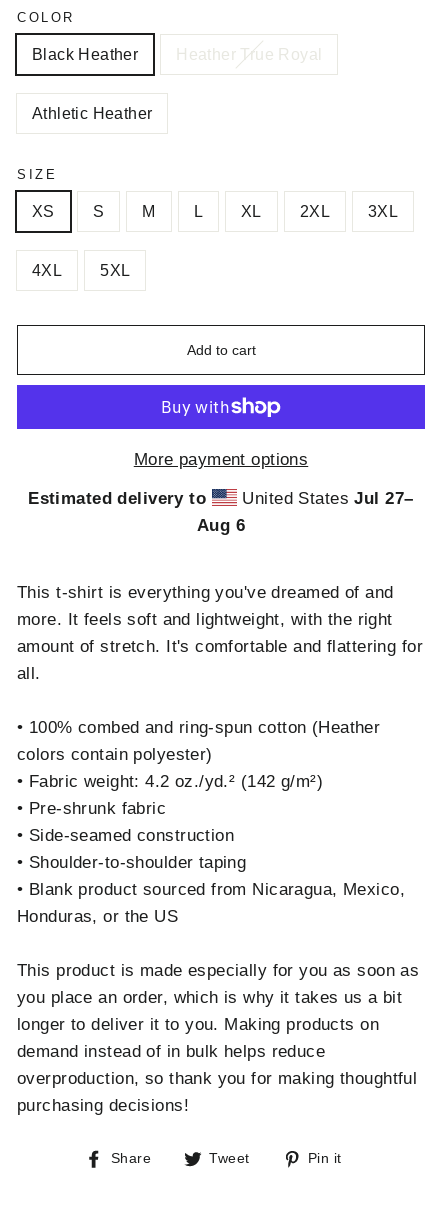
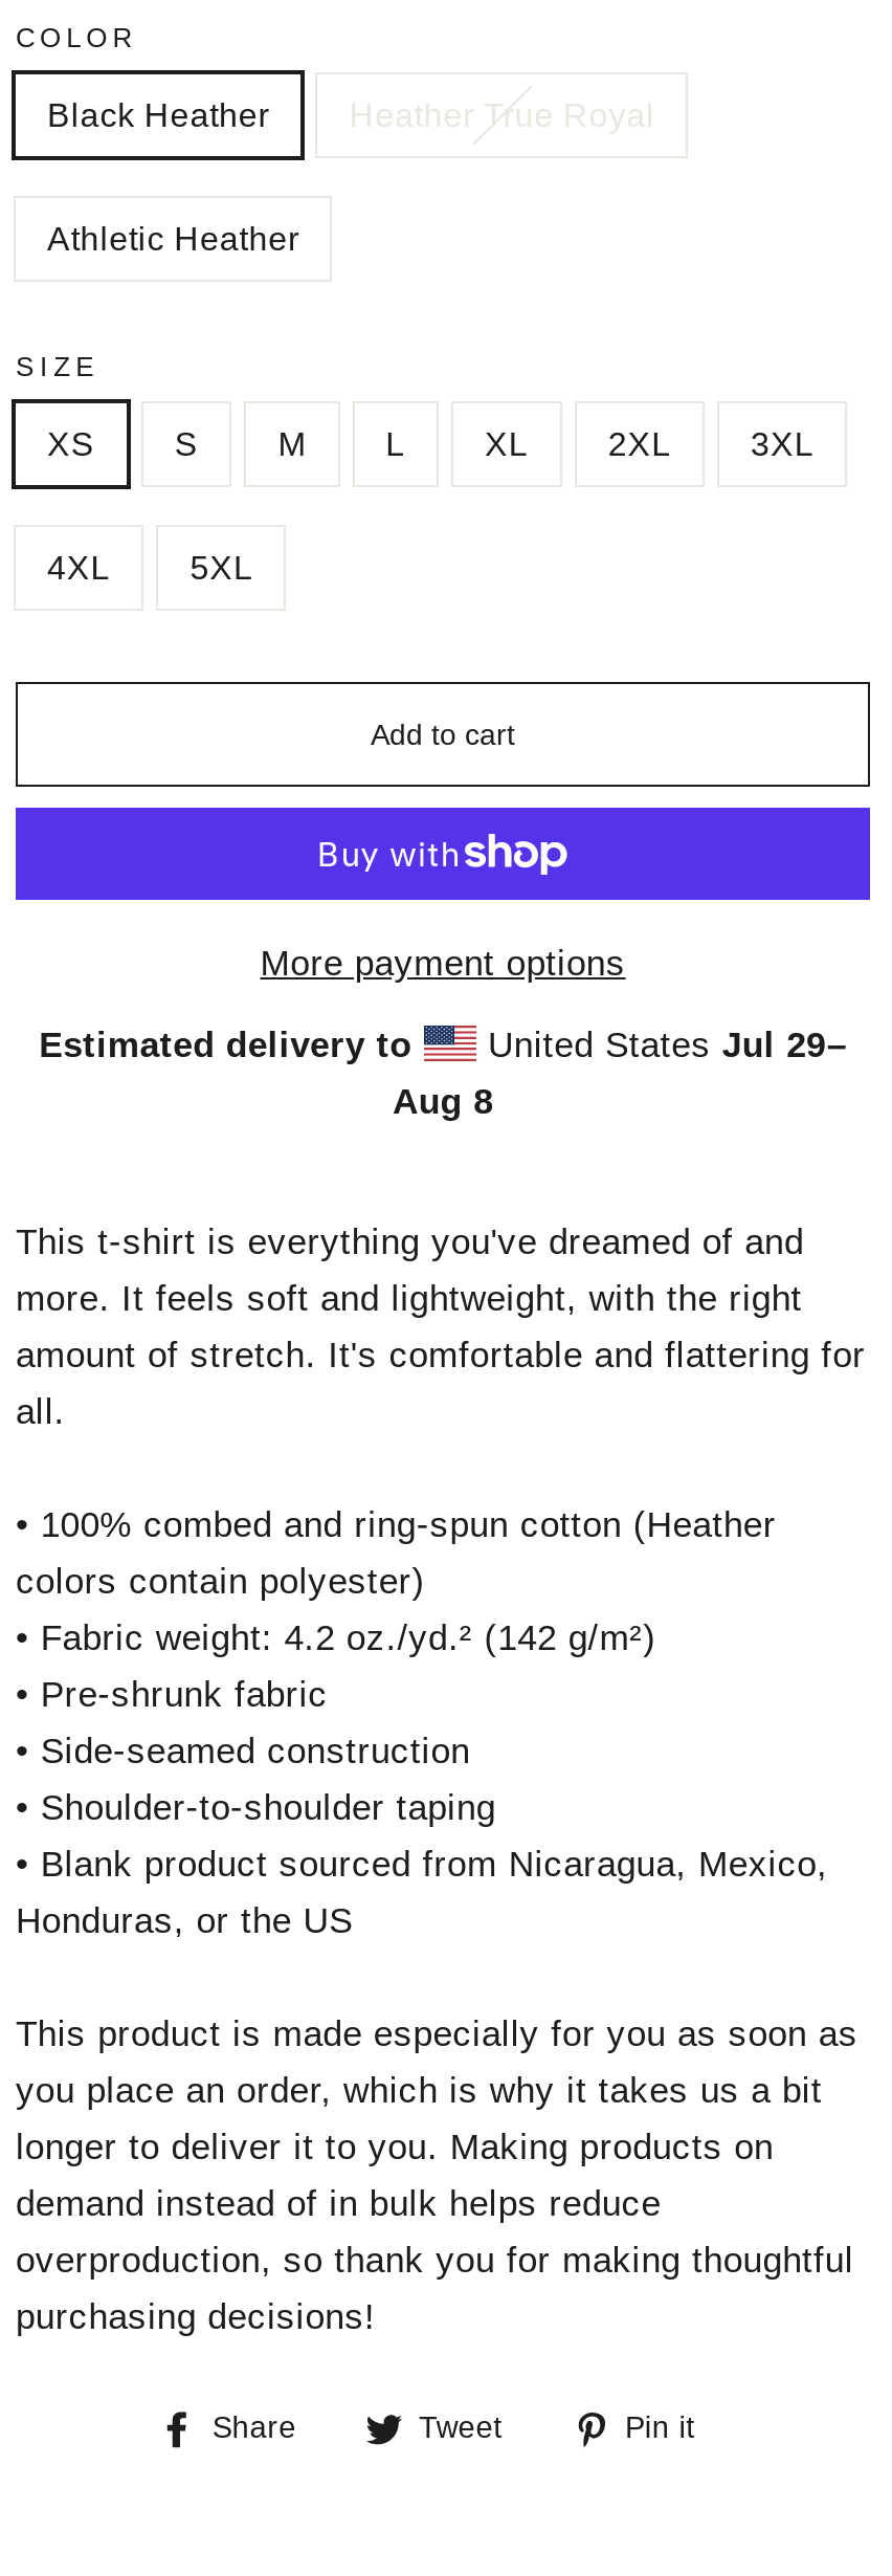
[237,489,414,508] United States Jul 27– -> [476,1026,847,1065] United States Jul 29–
[197,516,245,535] Aug 6 -> [392,1082,493,1122] Aug 8

